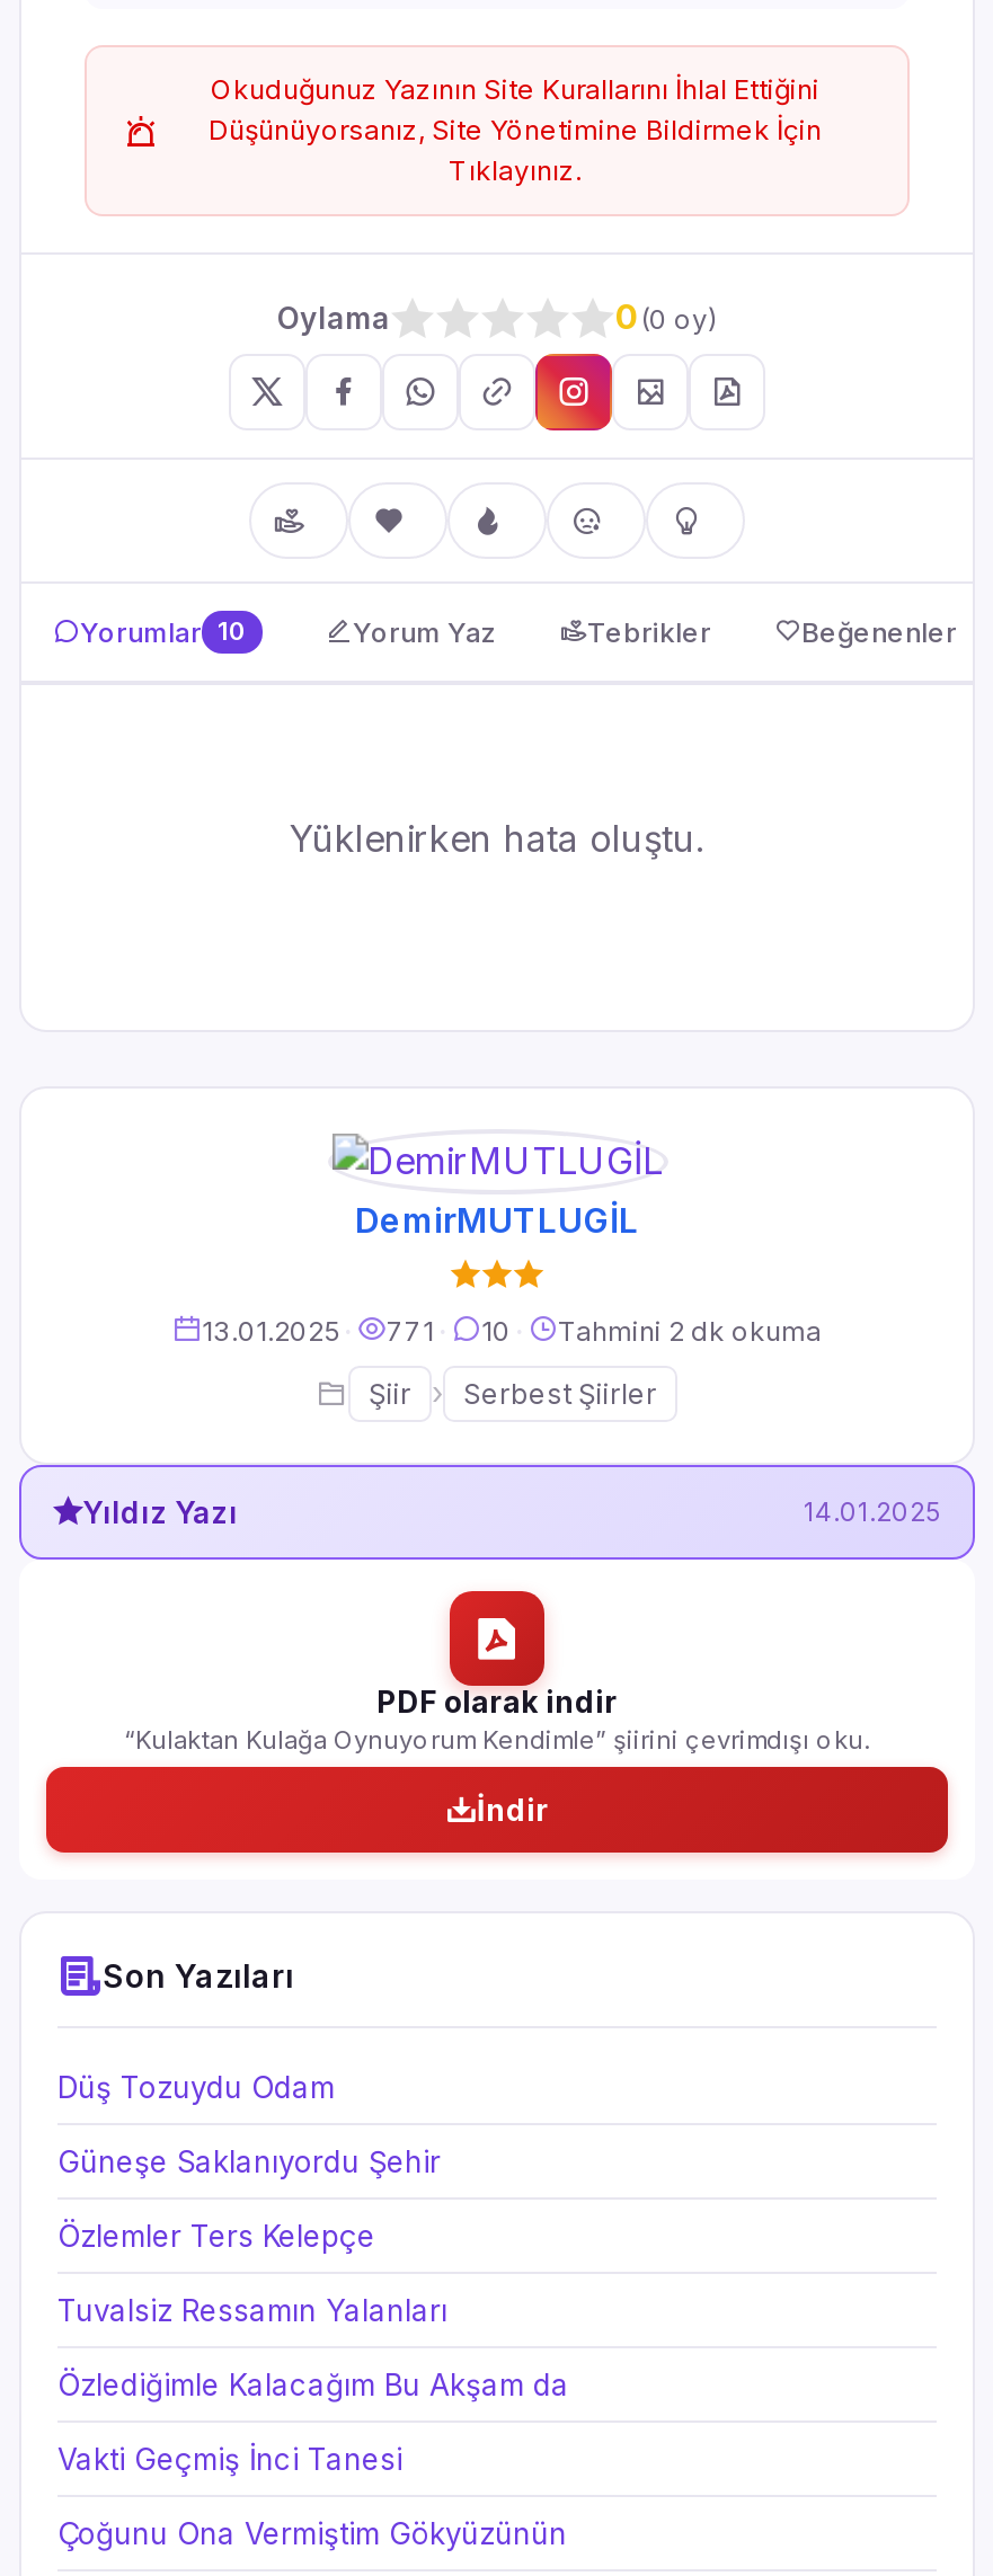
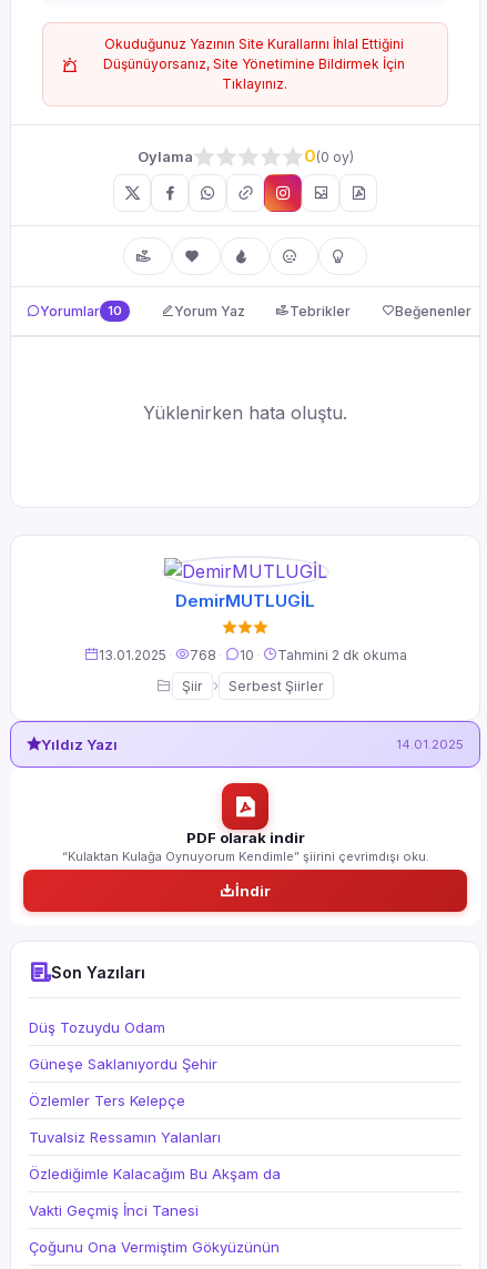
[202,1313,822,1347] 13.01.2025 · 771 · 10 · Tahmini 2 dk okuma -> [98,646,407,663] 13.01.2025 · 768 · 10 · Tahmini 2 dk okuma

